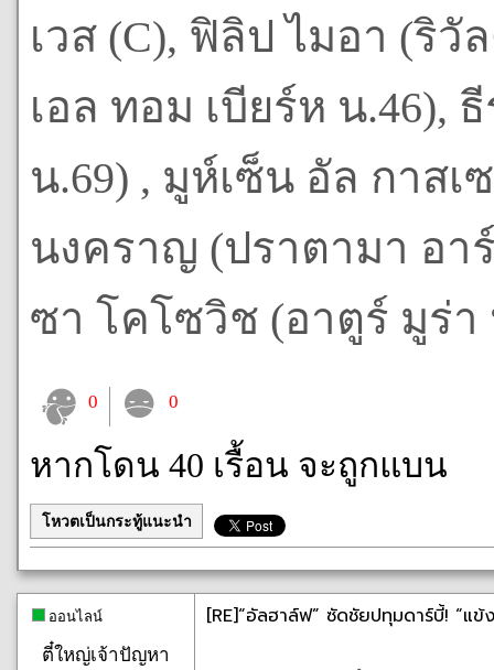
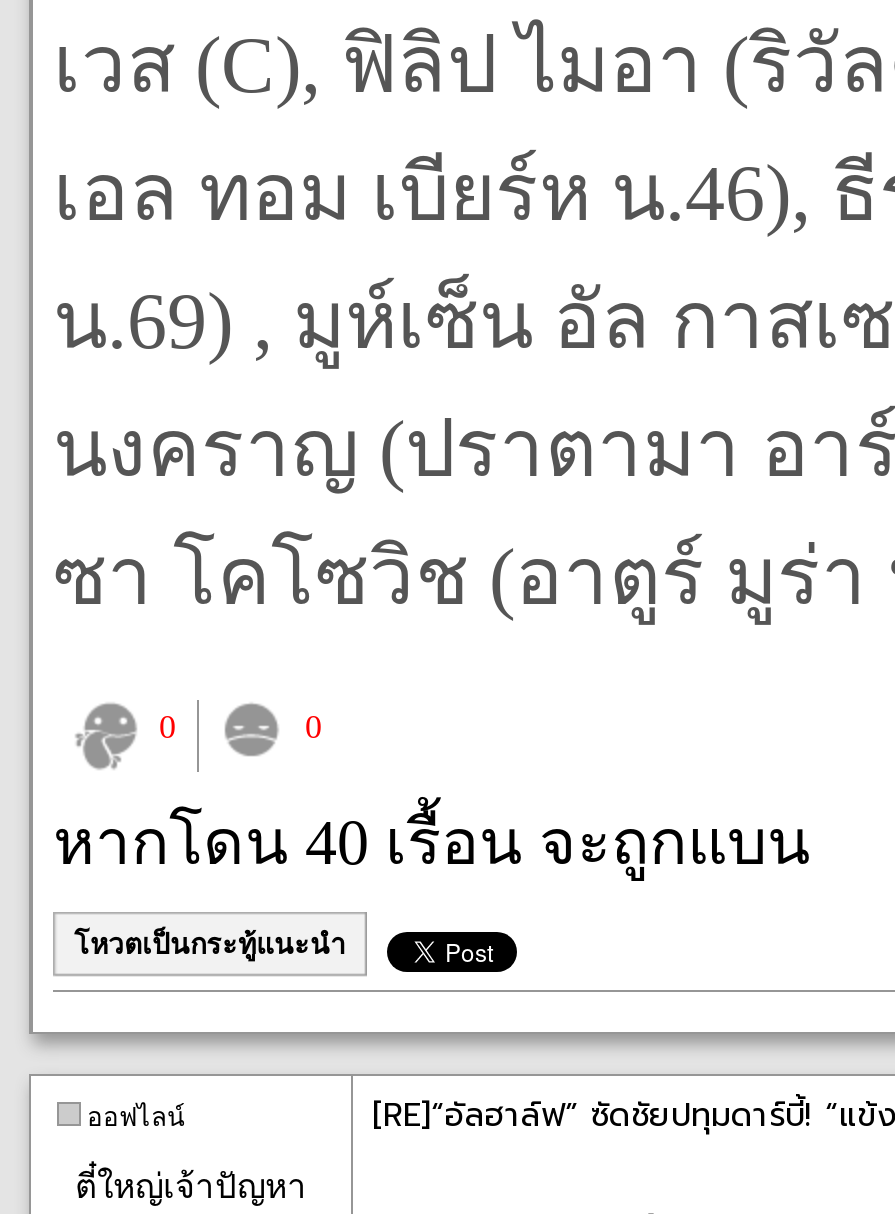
[49,608,103,625] ออนไลน์ -> [87,1102,185,1132] ออฟไลน์

